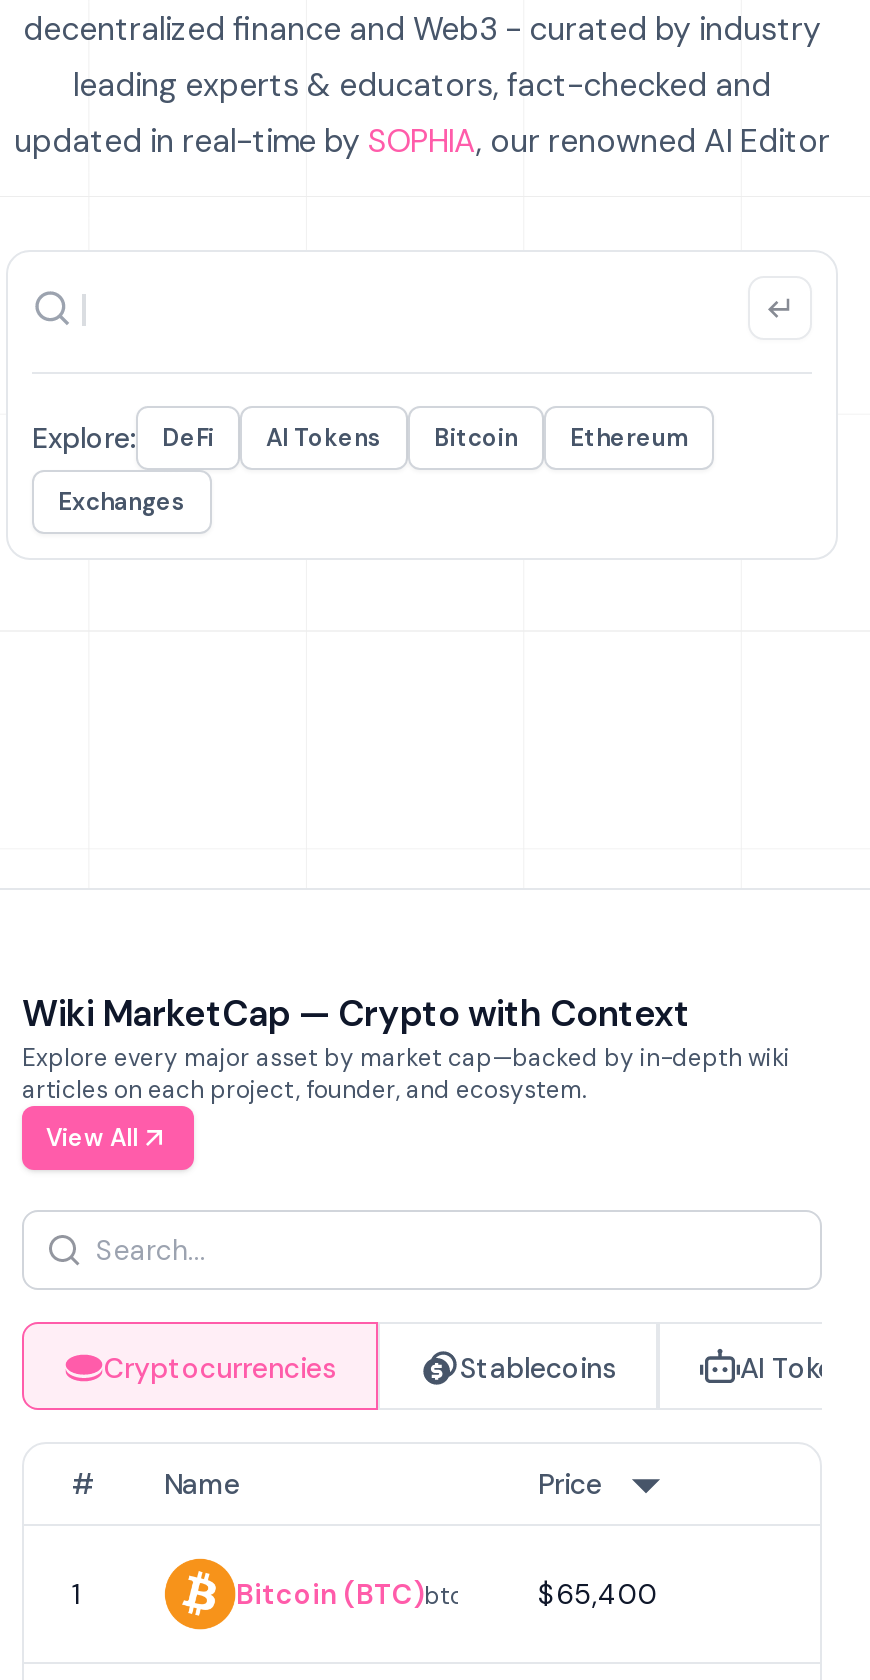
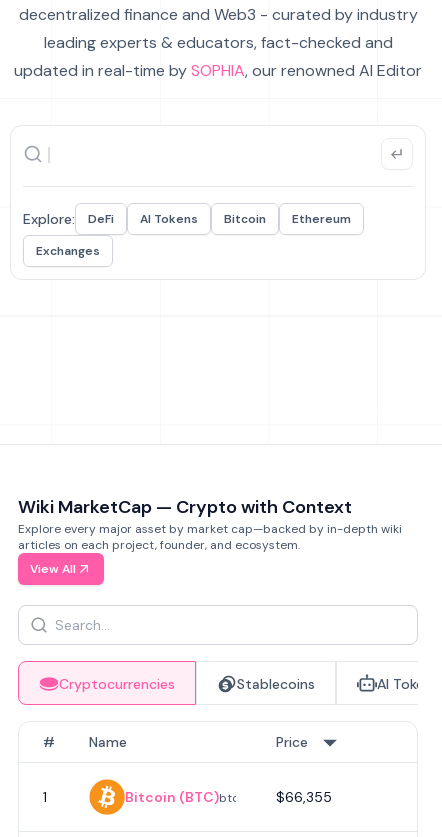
[538,1576,658,1612] $65,400 -> [276,788,332,806] $66,355

